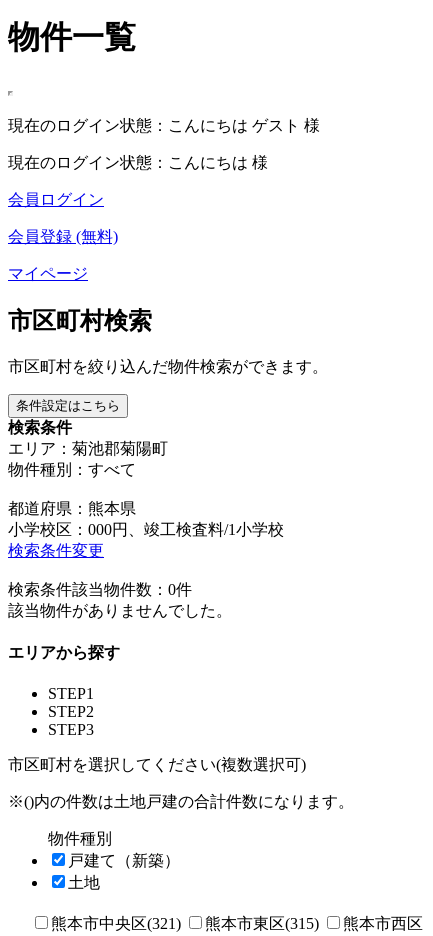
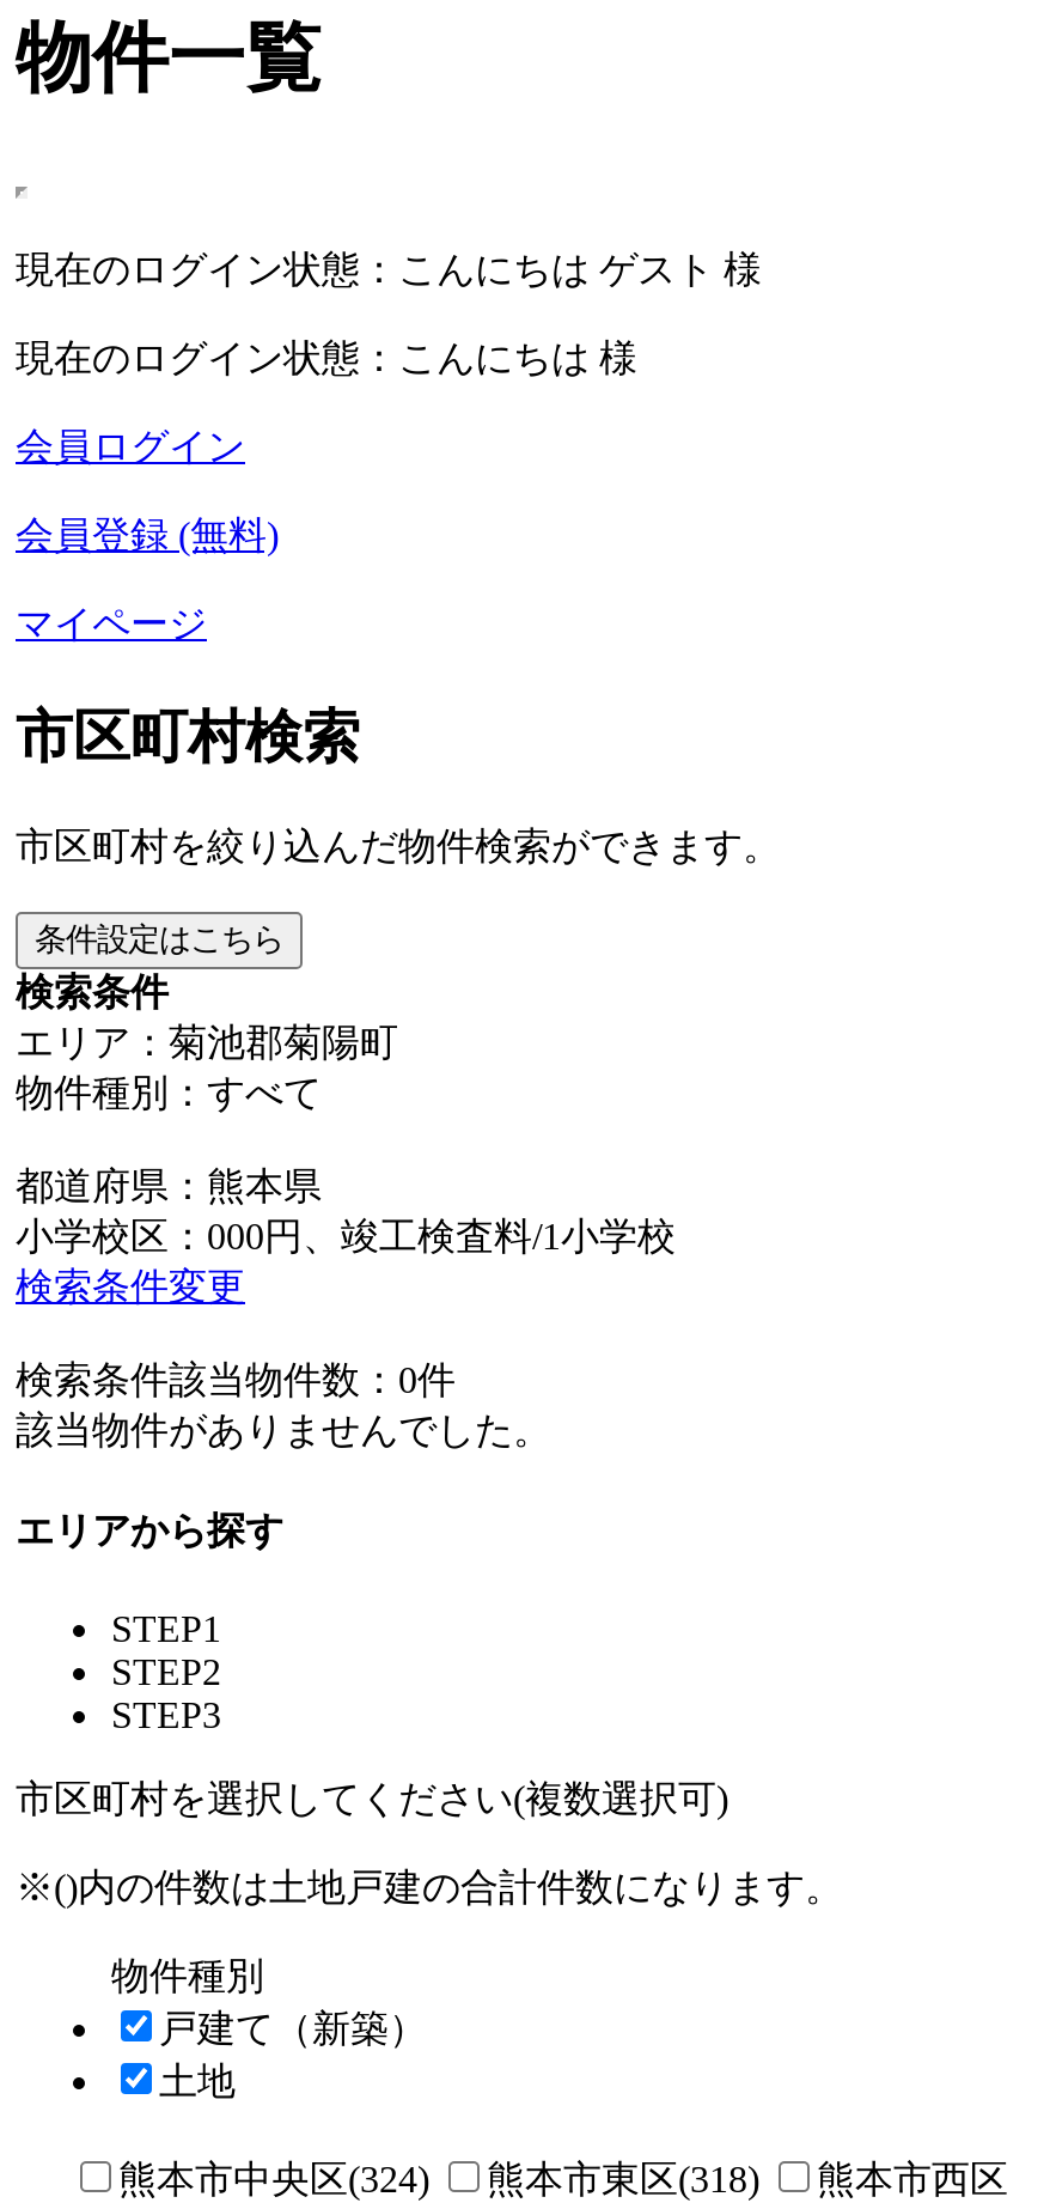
[51,915,181,932] 熊本市中央区(321) -> [118,2159,429,2200] 熊本市中央区(324)
[205,915,319,932] 熊本市東区(315) -> [487,2159,759,2200] 熊本市東区(318)

